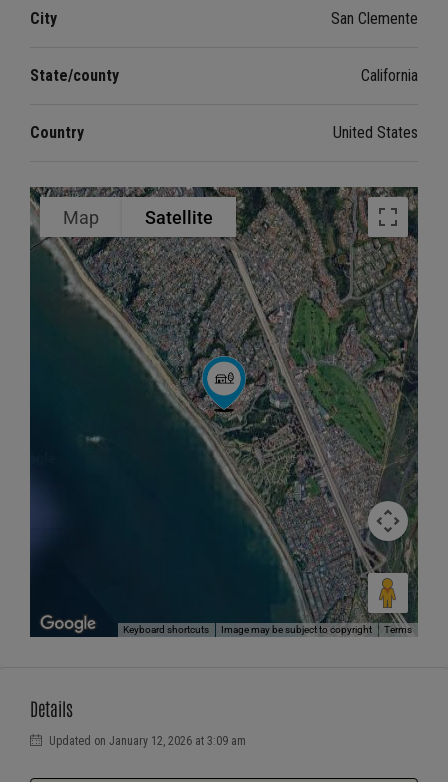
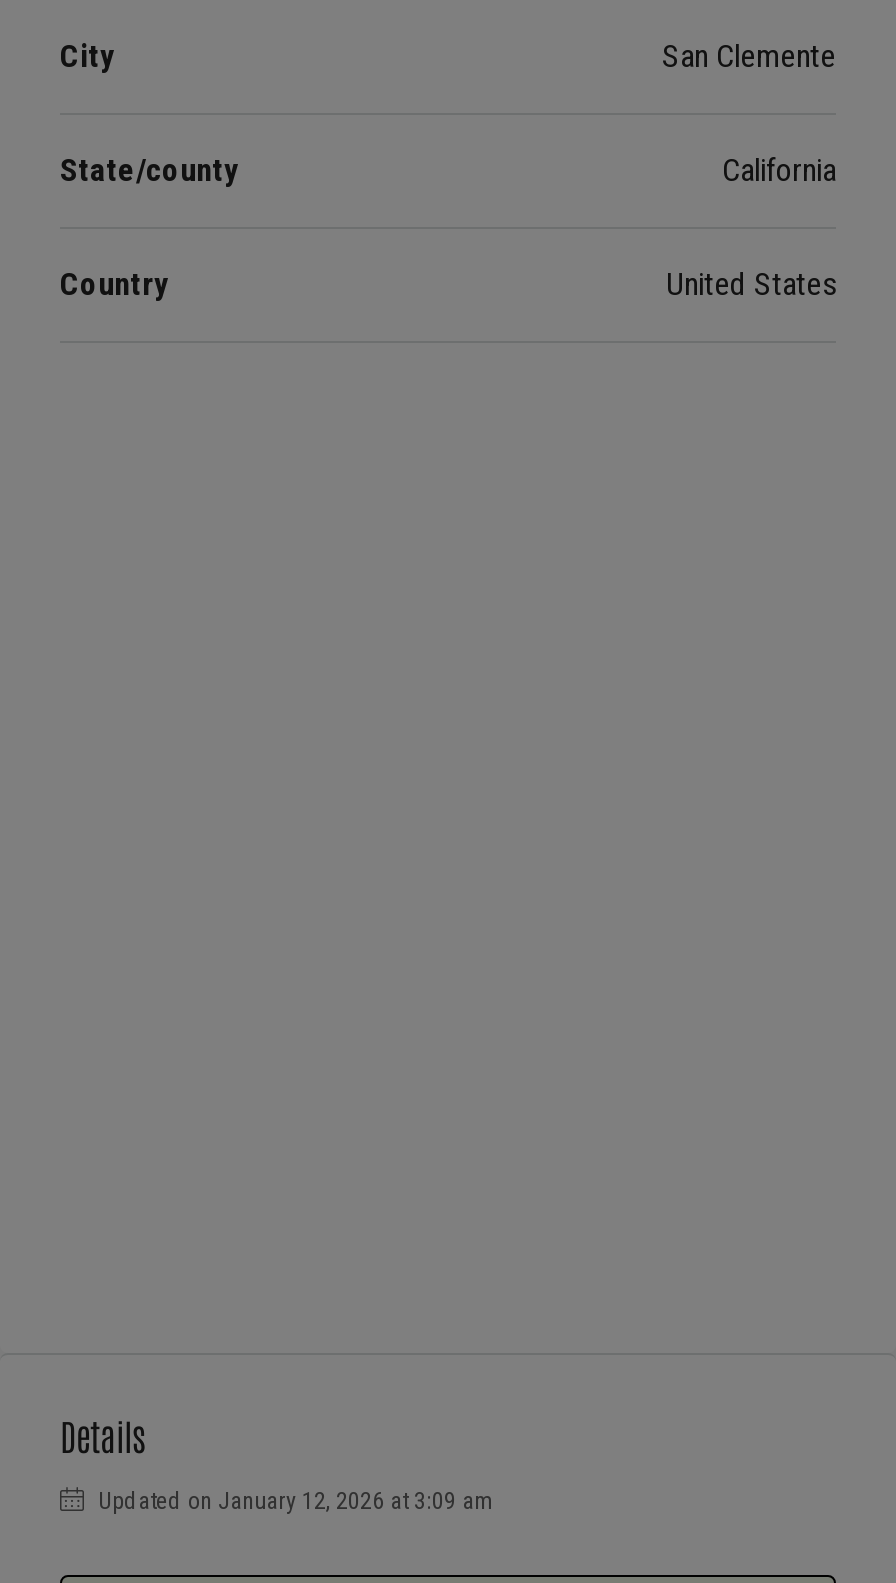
[29,186,419,638] [image] | Map | Satellite -> none
[123,624,412,635] Keyboard shortcuts | Image may be subject to copyright | Terms -> none

